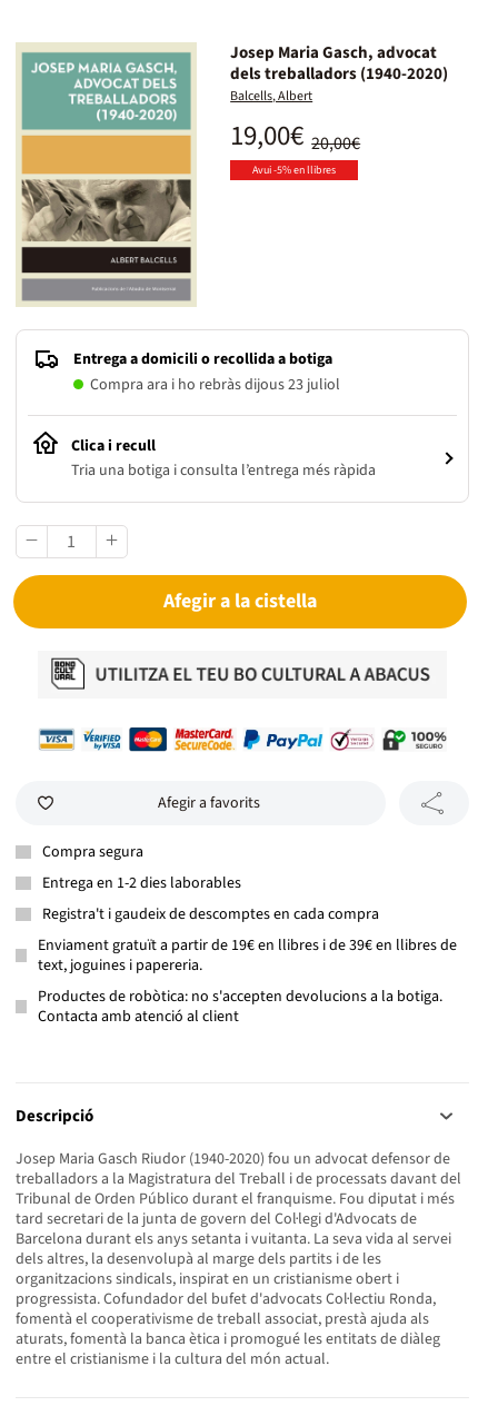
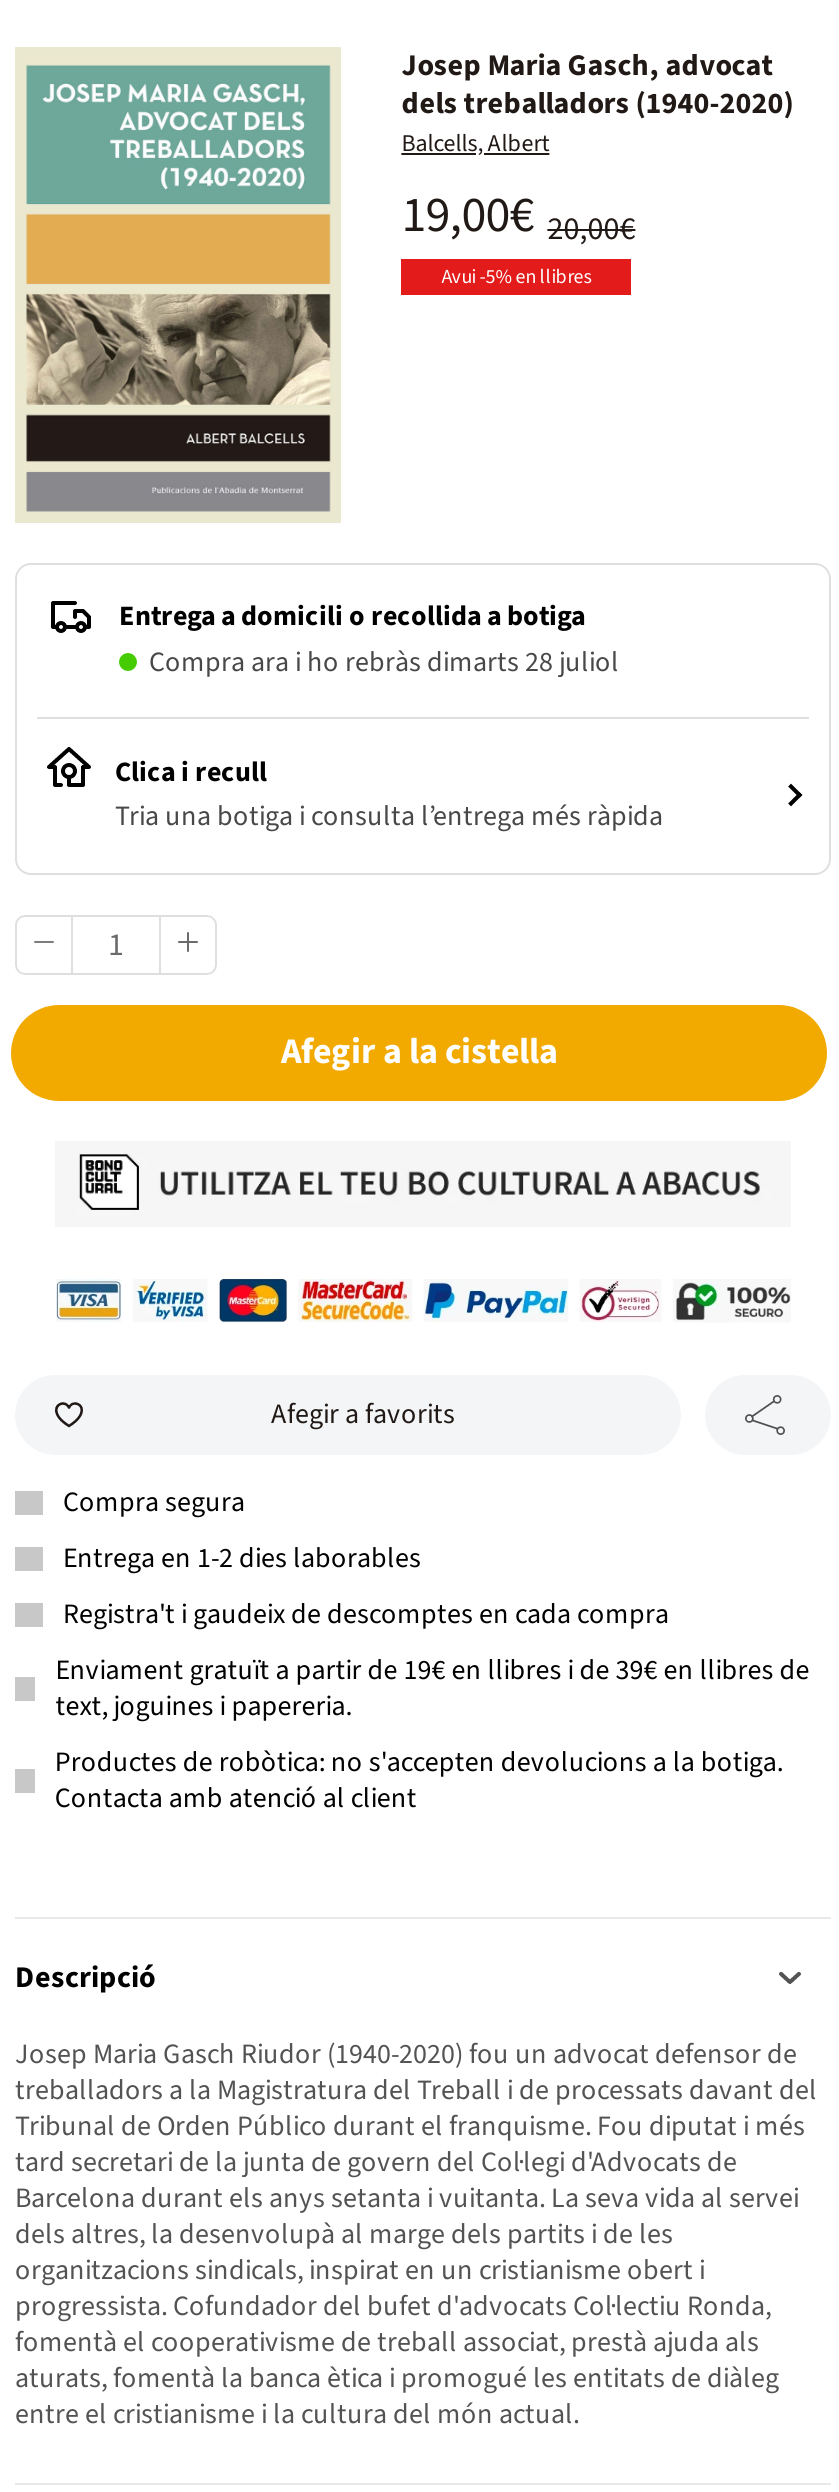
[90,374,340,396] Compra ara i ho rebràs dijous 23 juliol -> [149,643,619,683] Compra ara i ho rebràs dimarts 28 juliol

